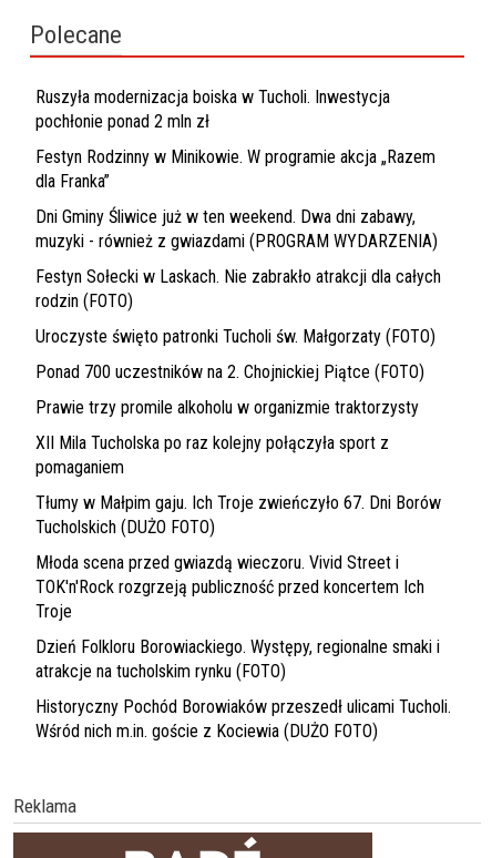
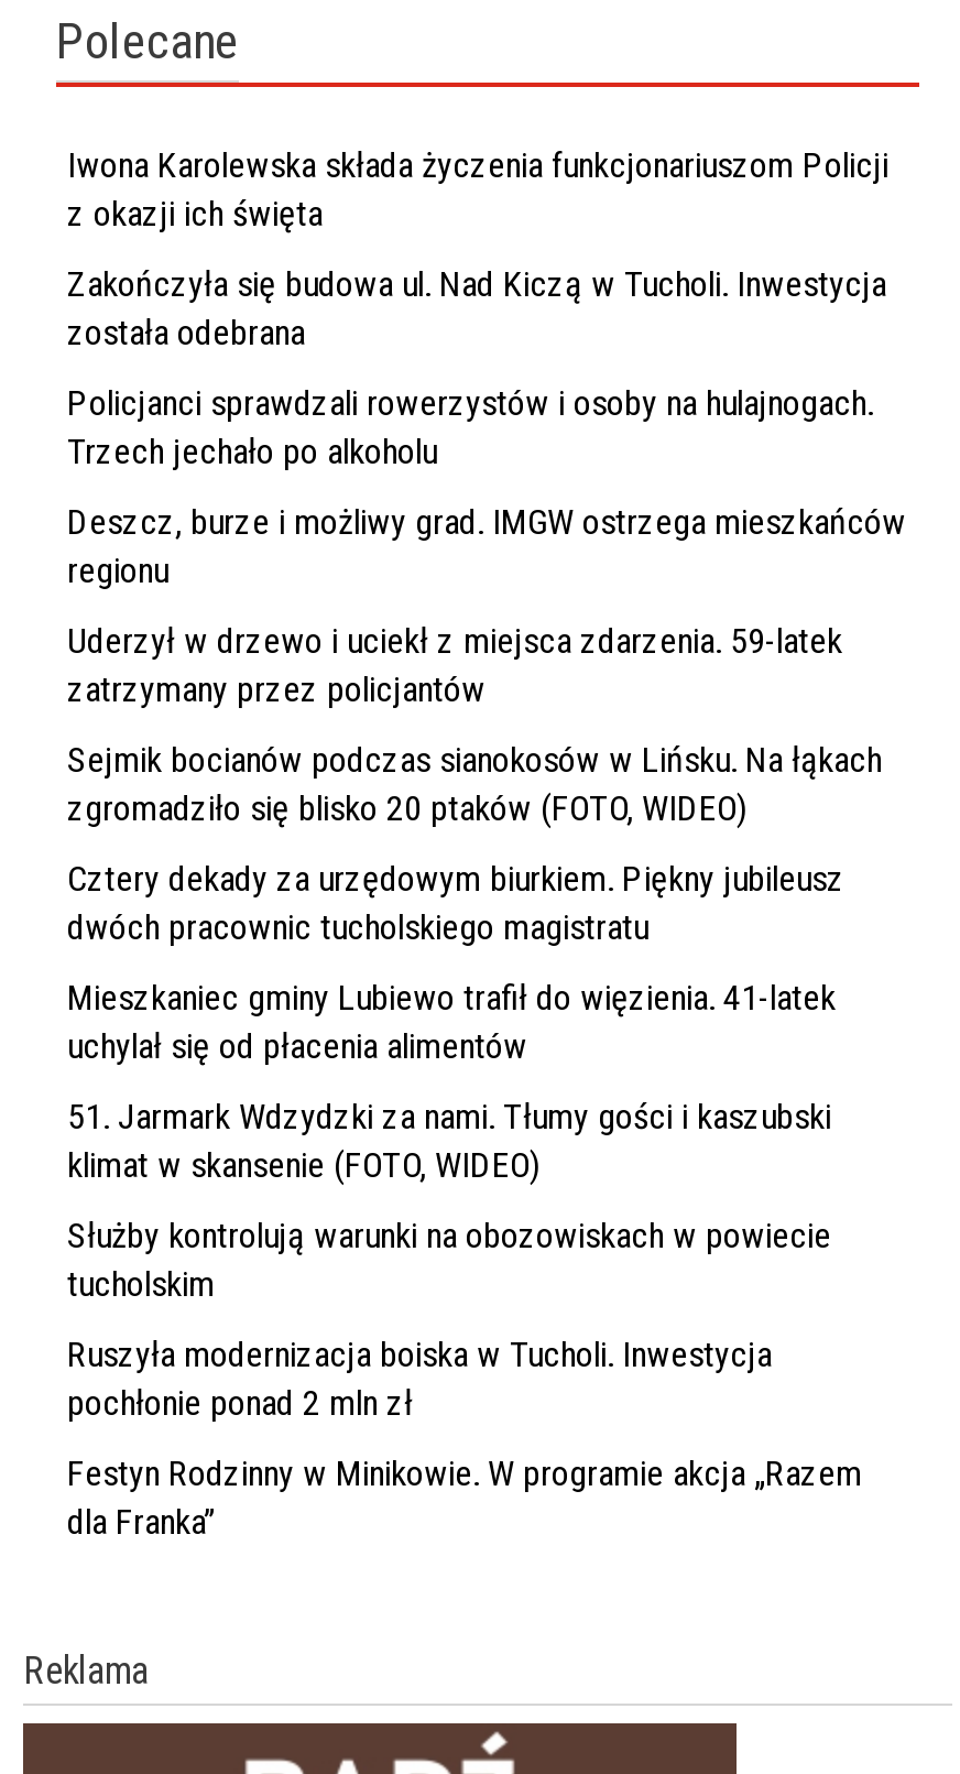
none -> [67,144,906,1304] Iwona Karolewska składa życzenia funkcjonariuszom Policji | z okazji ich święta | Zakończyła się budowa ul. Nad Kiczą w Tucholi. Inwestycja | została odebrana | Policjanci sprawdzali rowerzystów i osoby na hulajnogach. | Trzech jechało po alkoholu | Deszcz, burze i możliwy grad. IMGW ostrzega mieszkańców | regionu | Uderzył w drzewo i uciekł z miejsca zdarzenia. 59-latek | zatrzymany przez policjantów | Sejmik bocianów podczas sianokosów w Lińsku. Na łąkach | zgromadziło się blisko 20 ptaków (FOTO, WIDEO) | Cztery dekady za urzędowym biurkiem. Piękny jubileusz | dwóch pracownic tucholskiego magistratu | Mieszkaniec gminy Lubiewo trafił do więzienia. 41-latek | uchylał się od płacenia alimentów | 51. Jarmark Wdzydzki za nami. Tłumy gości i kaszubski | klimat w skansenie (FOTO, WIDEO) | Służby kontrolują warunki na obozowiskach w powiecie | tucholskim
moved [35,86,435,191] -> [67,1333,862,1542]: Ruszyła modernizacja boiska w Tucholi. Inwestycja | pochłonie ponad 2 mln zł | Festyn Rodzinny w Minikowie. W programie akcja „Razem | dla Franka”
[35,206,451,741] Dni Gminy Śliwice już w ten weekend. Dwa dni zabawy, | muzyki - również z gwiazdami (PROGRAM WYDARZENIA) | Festyn Sołecki w Laskach. Nie zabrakło atrakcji dla całych | rodzin (FOTO) | Uroczyste święto patronki Tucholi św. Małgorzaty (FOTO) | Ponad 700 uczestników na 2. Chojnickiej Piątce (FOTO) | Prawie trzy promile alkoholu w organizmie traktorzysty | XII Mila Tucholska po raz kolejny połączyła sport z | pomaganiem | Tłumy w Małpim gaju. Ich Troje zwieńczyło 67. Dni Borów | Tucholskich (DUŻO FOTO) | Młoda scena przed gwiazdą wieczoru. Vivid Street i | TOK'n'Rock rozgrzeją publiczność przed koncertem Ich | Troje | Dzień Folkloru Borowiackiego. Występy, regionalne smaki i | atrakcje na tucholskim rynku (FOTO) | Historyczny Pochód Borowiaków przeszedł ulicami Tucholi. | Wśród nich m.in. goście z Kociewia (DUŻO FOTO) -> none

